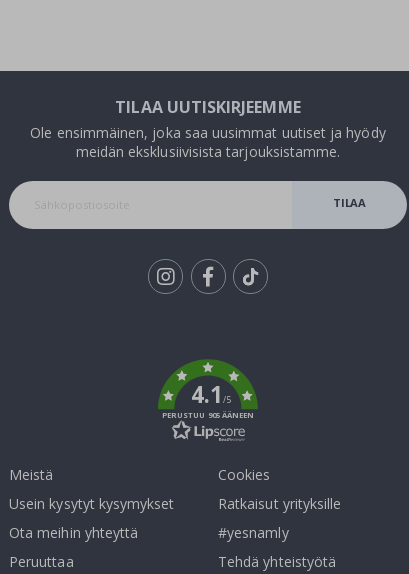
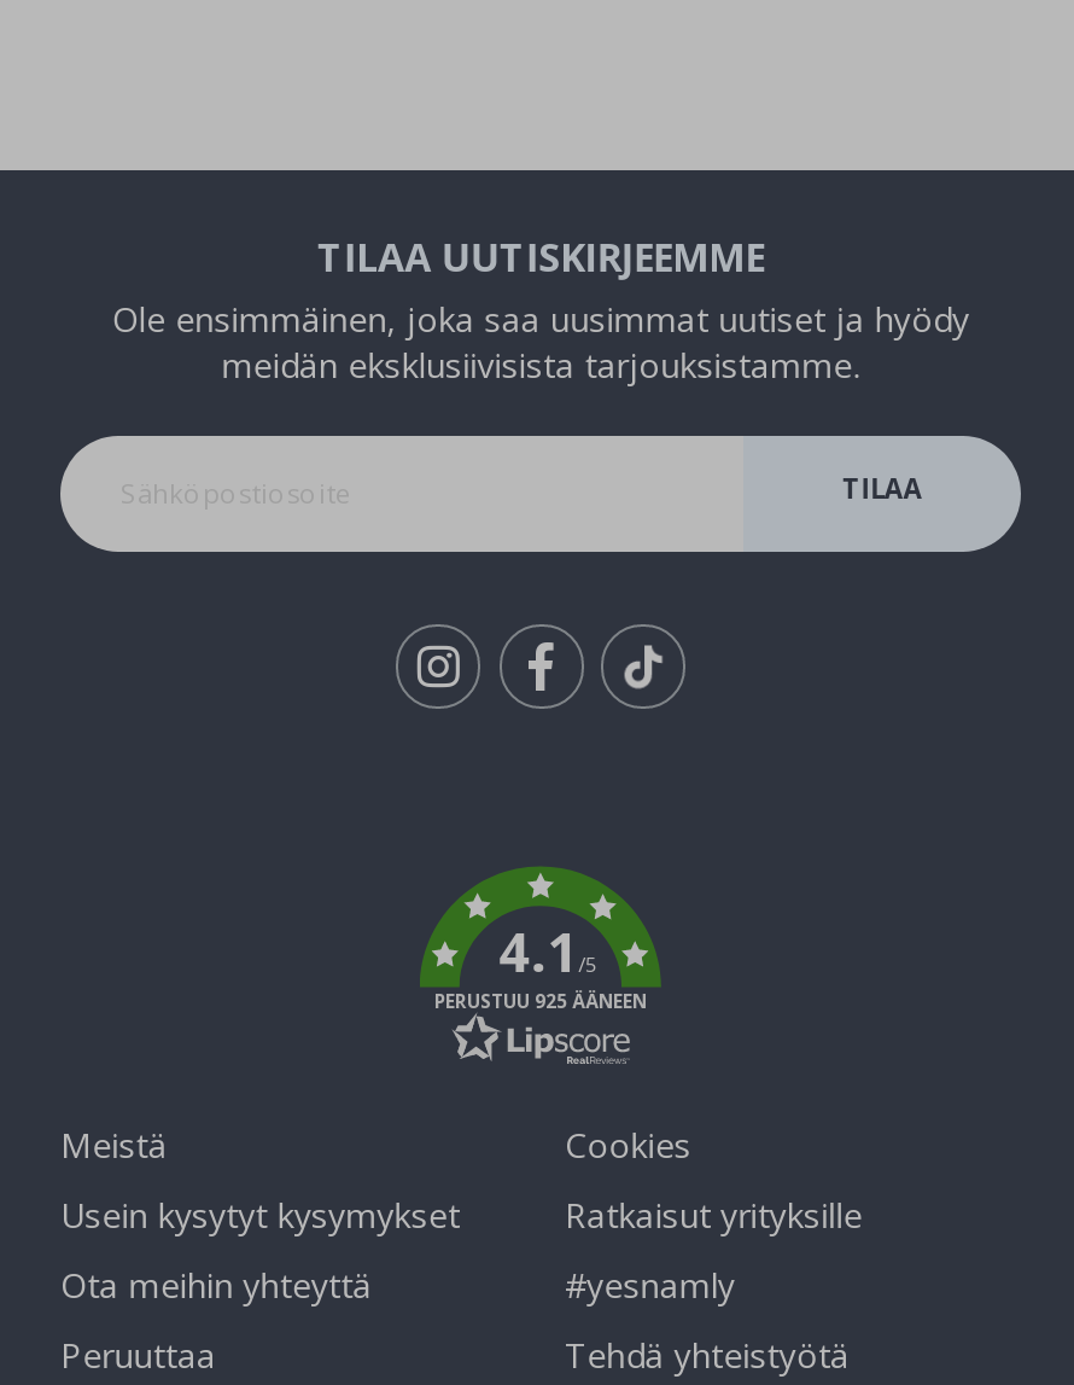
[162,410,253,420] PERUSTUU 905 ÄÄNEEN -> [434,989,647,1013] PERUSTUU 925 ÄÄNEEN

